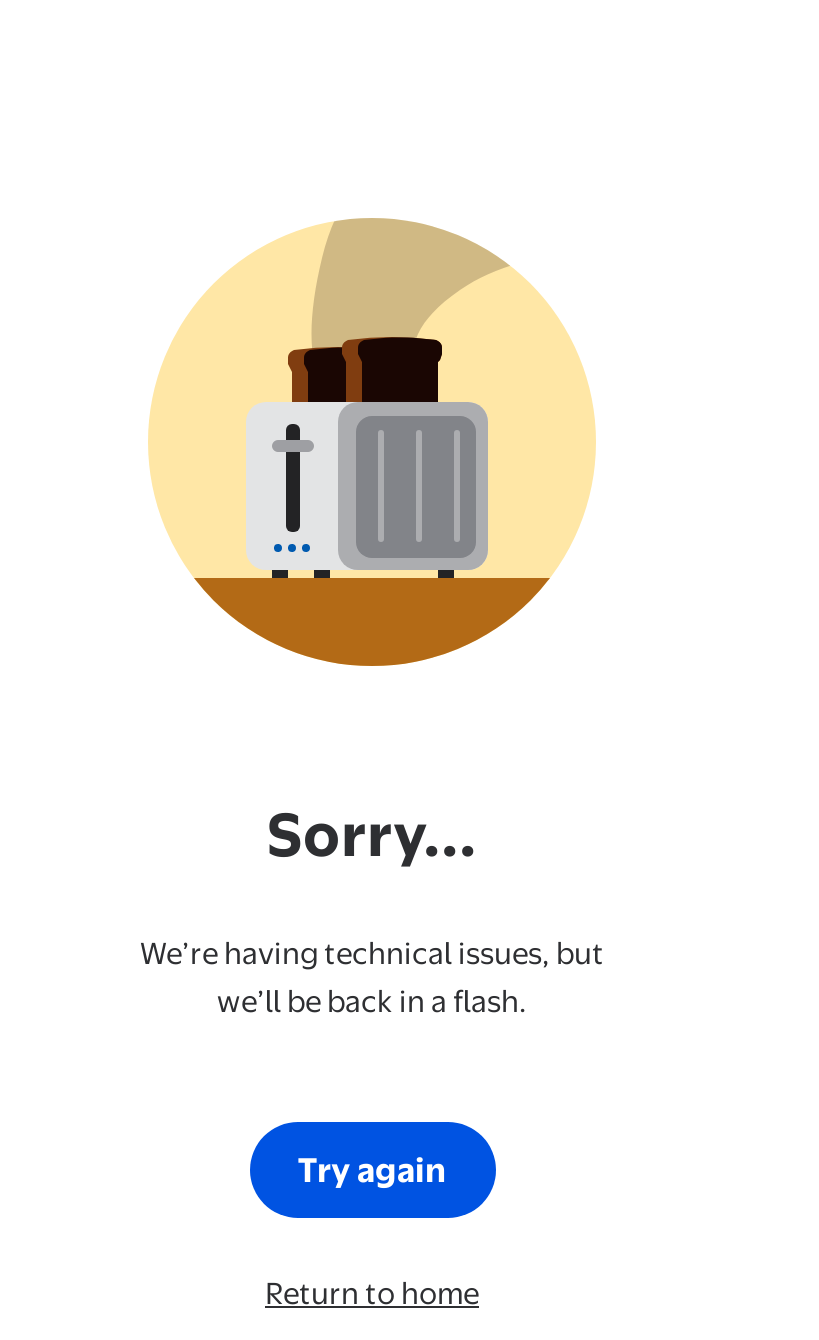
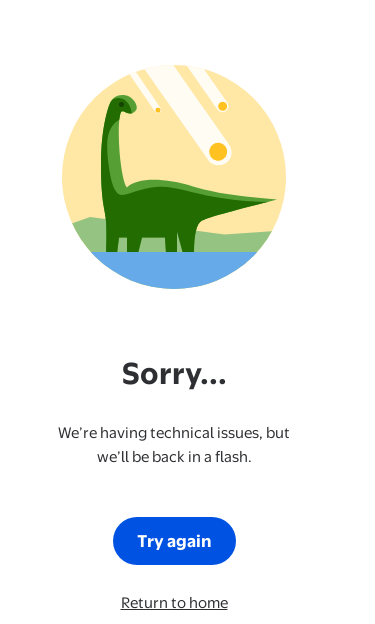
[170,218,570,668] [image] -> [72,66,276,290] [image]

